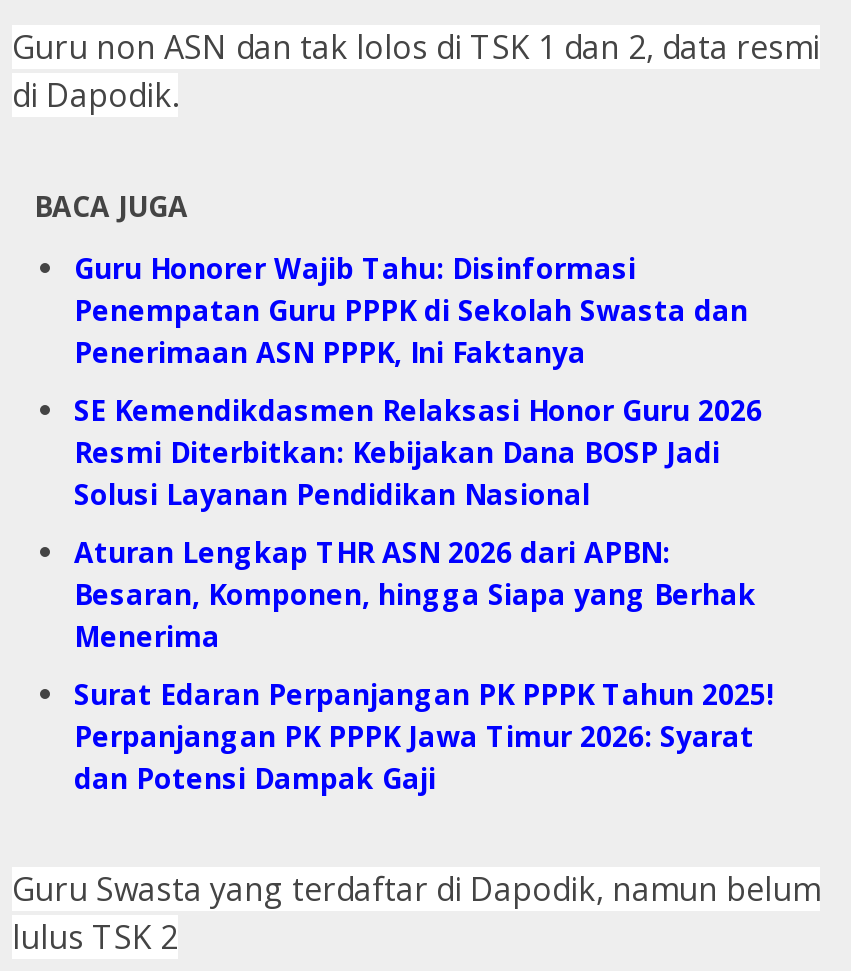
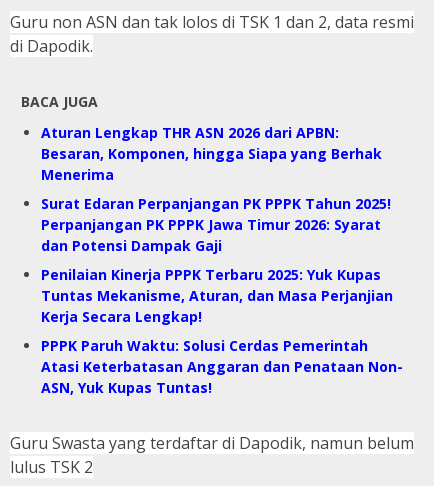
[74,248,762,512] Guru Honorer Wajib Tahu: Disinformasi | Penempatan Guru PPPK di Sekolah Swasta dan | Penerimaan ASN PPPK, Ini Faktanya | SE Kemendikdasmen Relaksasi Honor Guru 2026 | Resmi Diterbitkan: Kebijakan Dana BOSP Jadi | Solusi Layanan Pendidikan Nasional -> none
moved [74,532,774,796] -> [41,123,391,255]: Aturan Lengkap THR ASN 2026 dari APBN: | Besaran, Komponen, hingga Siapa yang Berhak | Menerima | Surat Edaran Perpanjangan PK PPPK Tahun 2025! | Perpanjangan PK PPPK Jawa Timur 2026: Syarat | dan Potensi Dampak Gaji
none -> [41,265,403,397] Penilaian Kinerja PPPK Terbaru 2025: Yuk Kupas | Tuntas Mekanisme, Aturan, dan Masa Perjanjian | Kerja Secara Lengkap! | PPPK Paruh Waktu: Solusi Cerdas Pemerintah | Atasi Keterbatasan Anggaran dan Penataan Non- | ASN, Yuk Kupas Tuntas!

